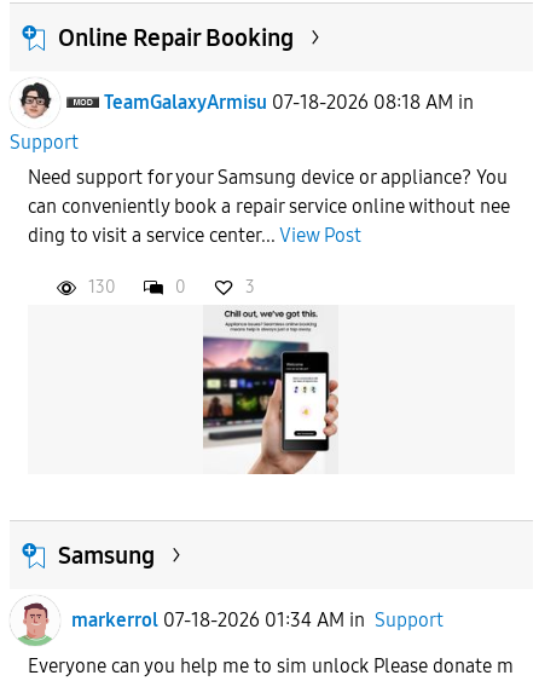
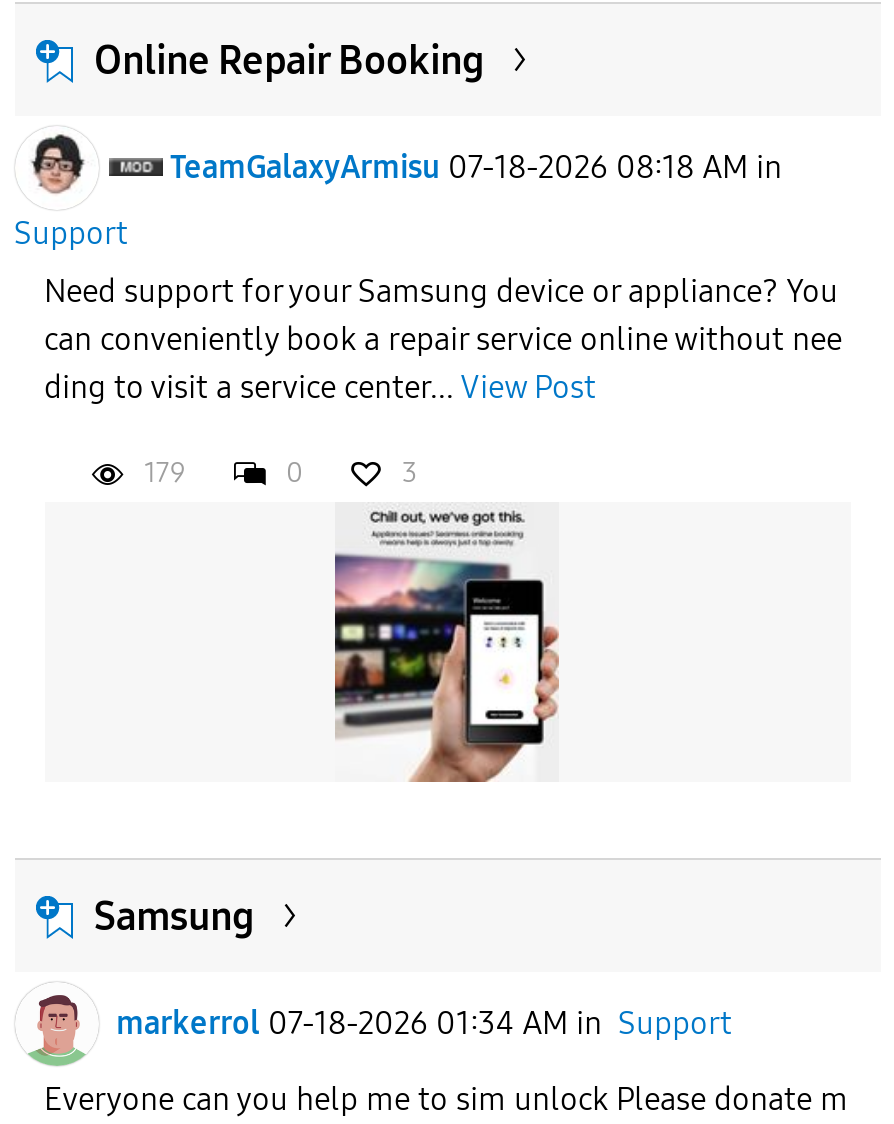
[88,277,114,298] 130 -> [144,456,186,490] 179

